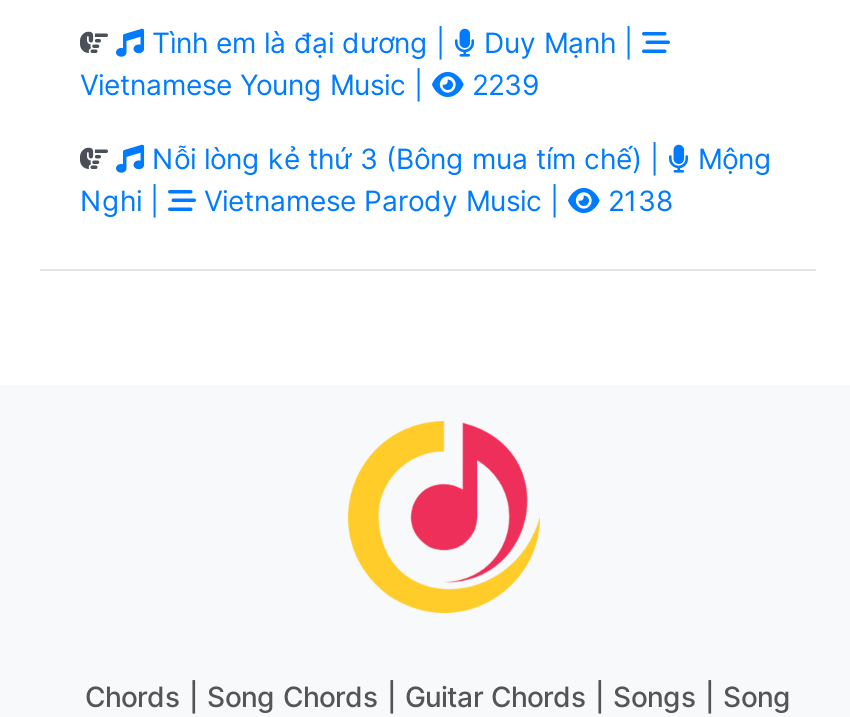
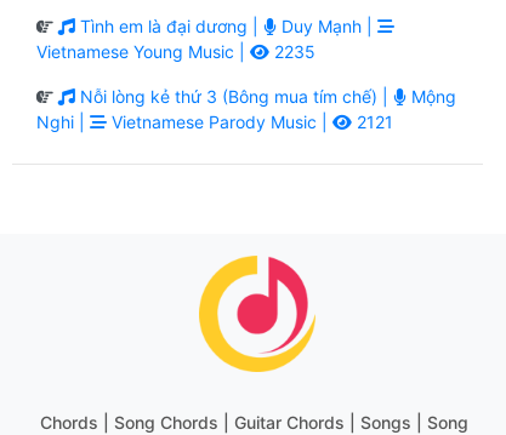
[464,66,540,100] 2239 -> [269,41,315,61] 2235
[600,182,674,216] 2138 -> [352,111,393,132] 2121

